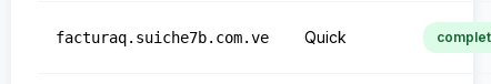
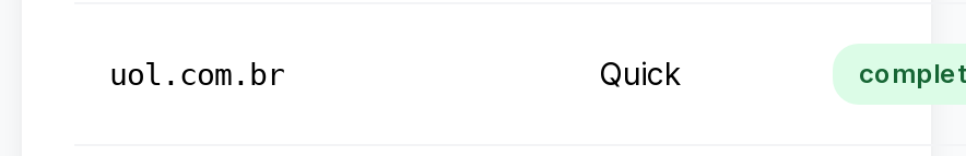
[56,29,269,46] facturaq.suiche7b.com.ve -> [109,57,284,92] uol.com.br

